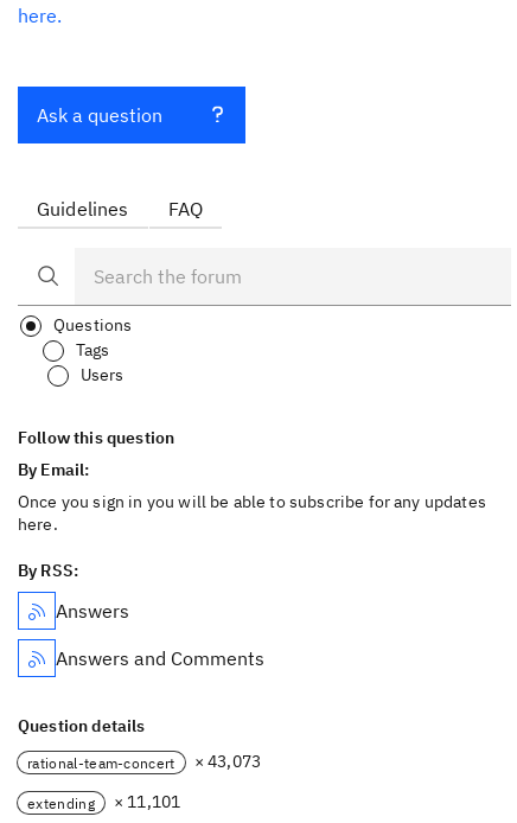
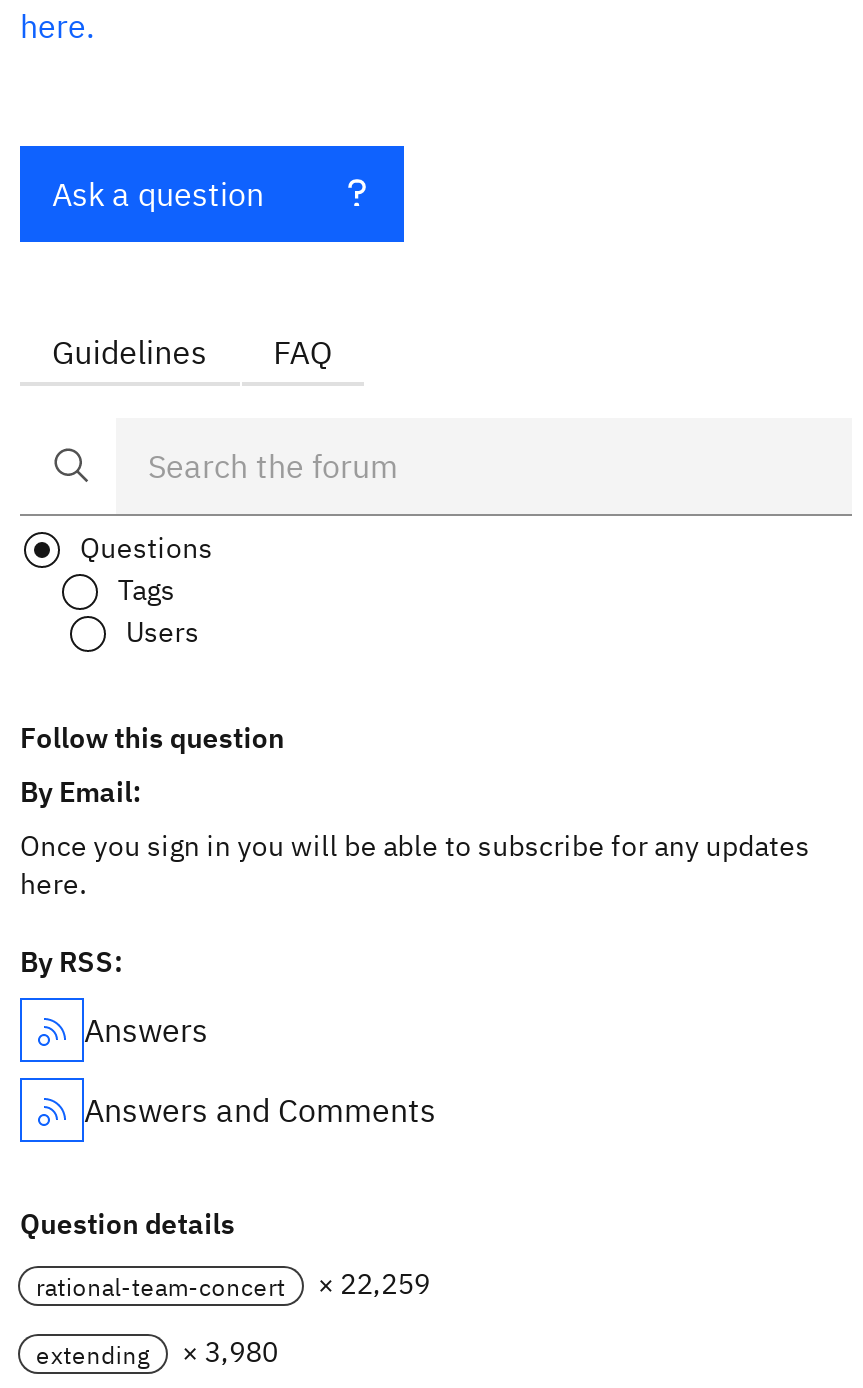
[27,751,261,772] rational-team-concert × 43,073 -> [36,1266,430,1302] rational-team-concert × 22,259
[27,791,180,812] extending × 11,101 -> [36,1334,278,1370] extending × 3,980

